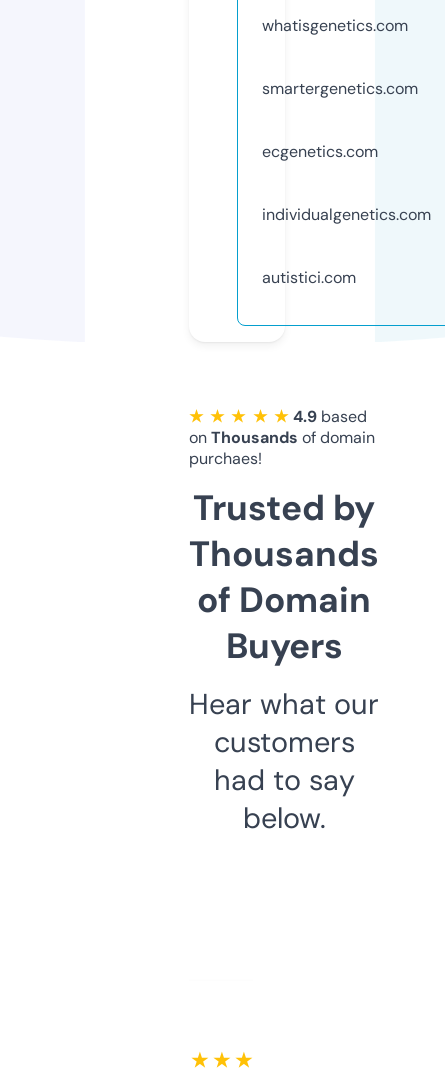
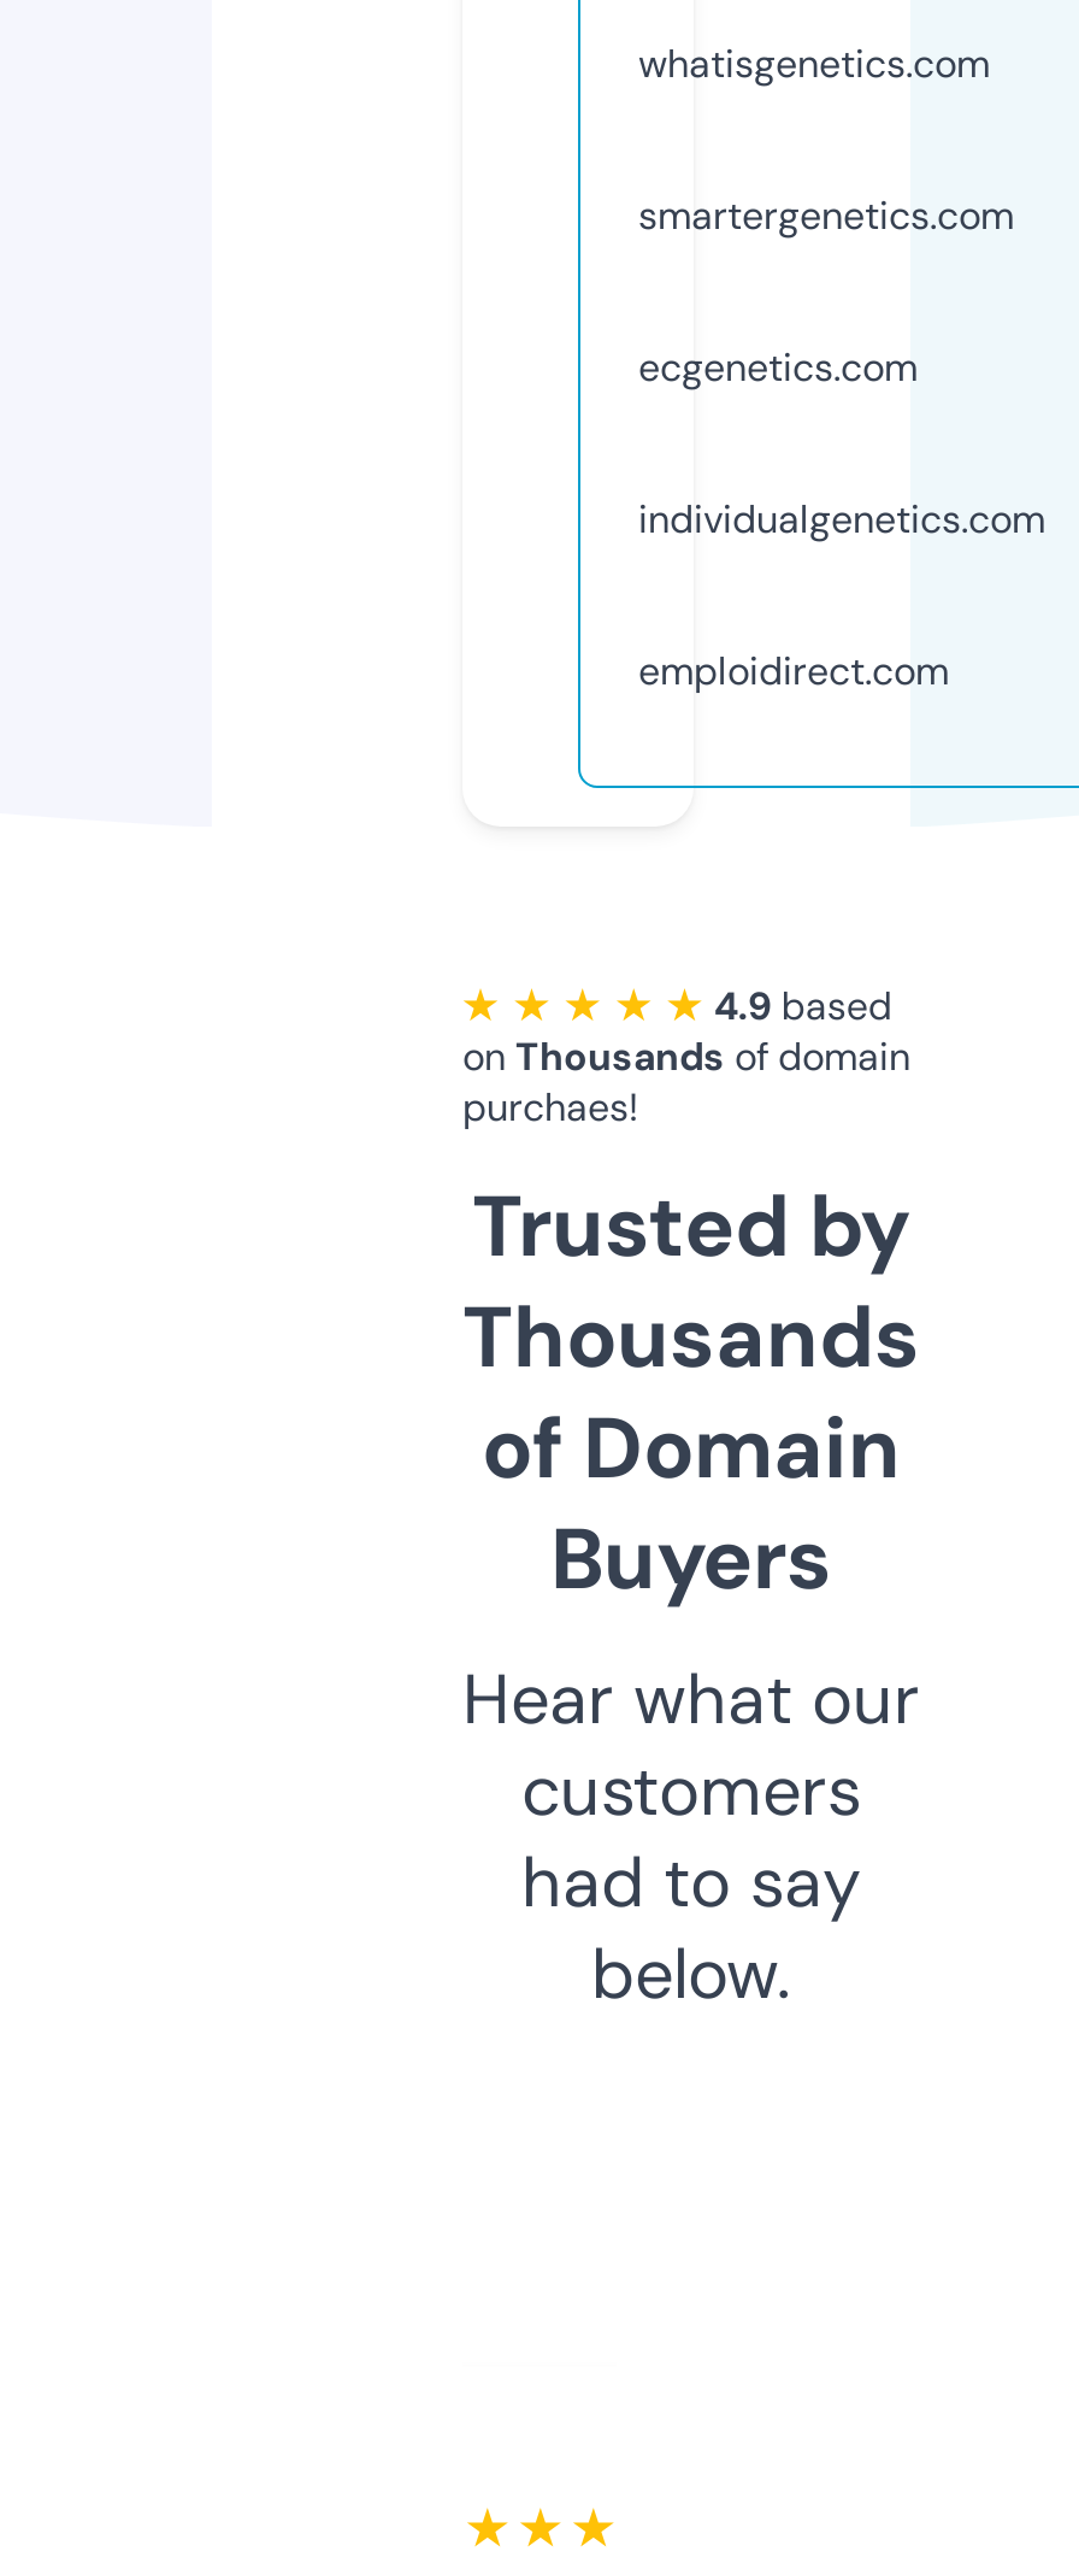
[262,267,356,288] autistici.com -> [638,645,949,696] emploidirect.com

